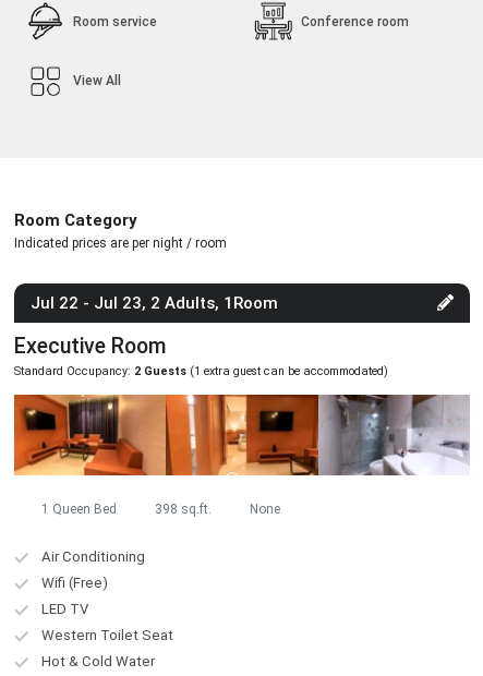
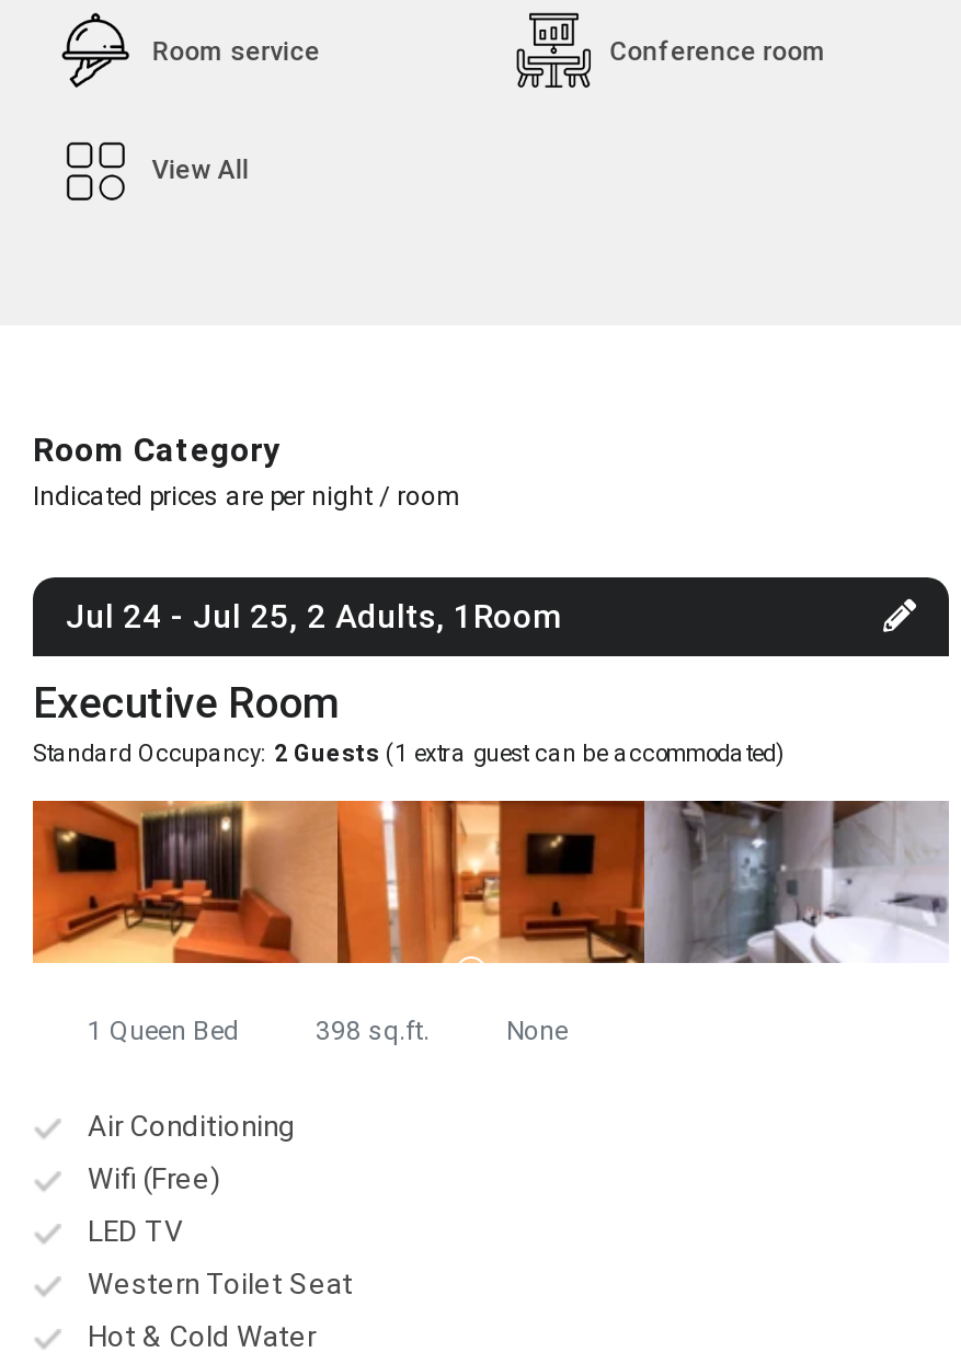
[31,293,278,313] Jul 22 - Jul 23, 2 Adults, 1Room -> [66,597,563,636] Jul 24 - Jul 25, 2 Adults, 1Room

